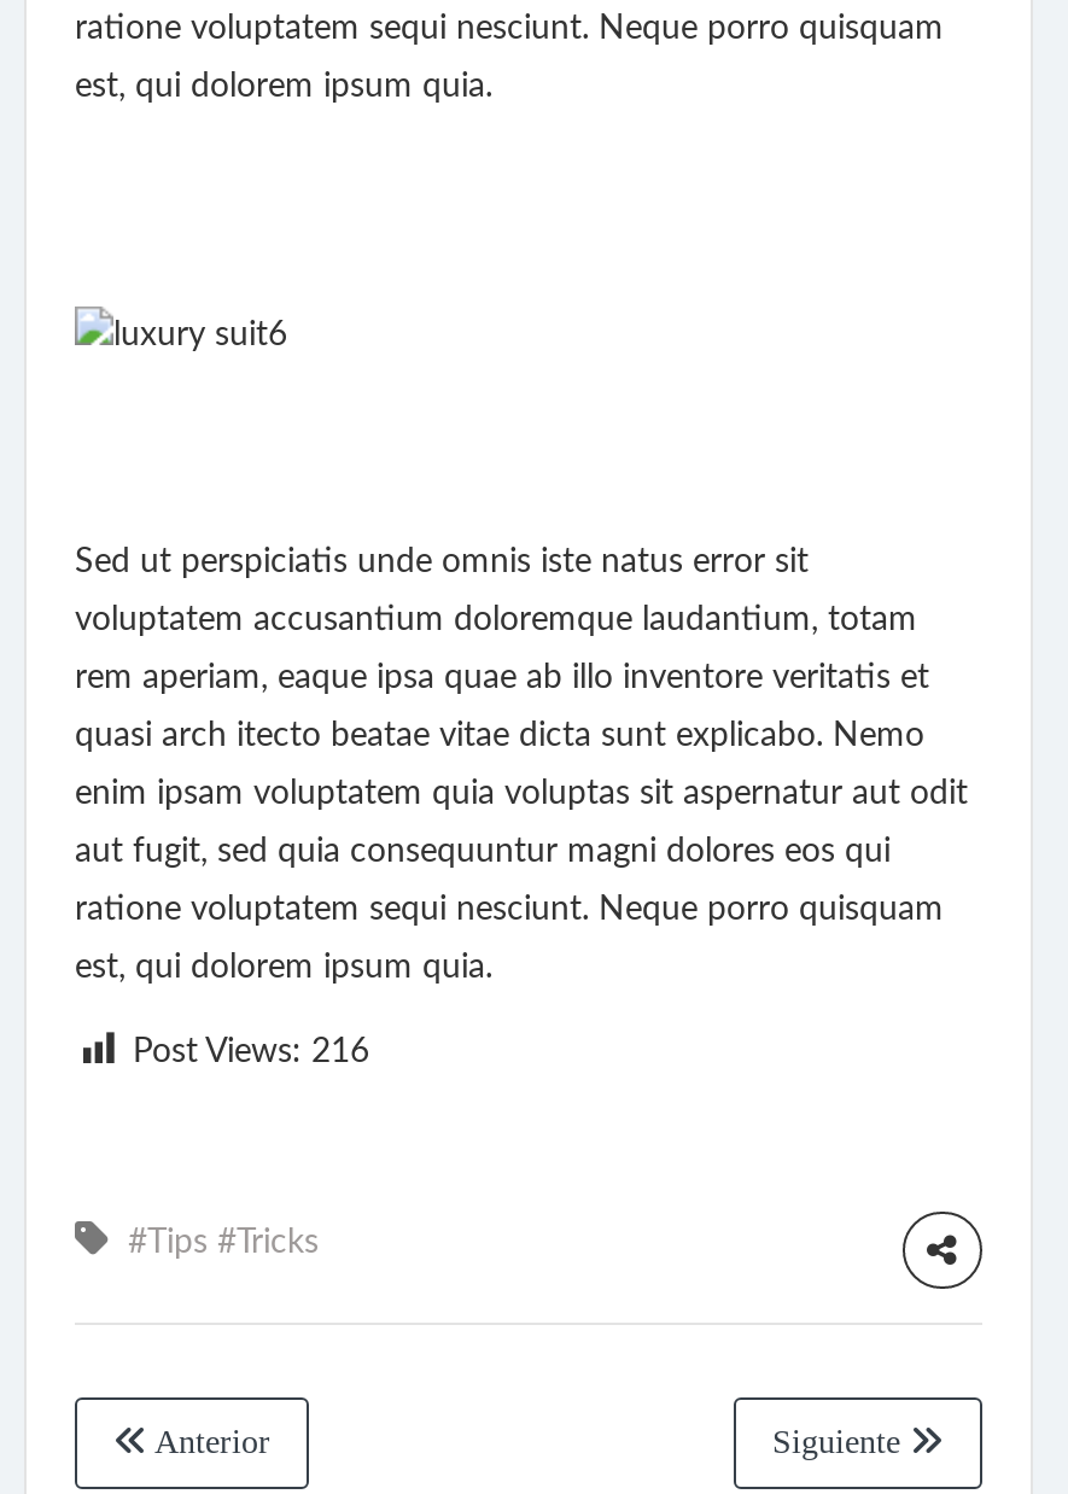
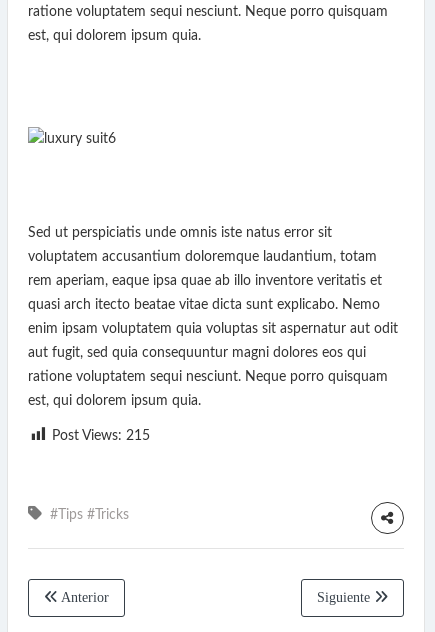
[133,1036,369,1069] Post Views: 216 -> [52,429,150,443] Post Views: 215

